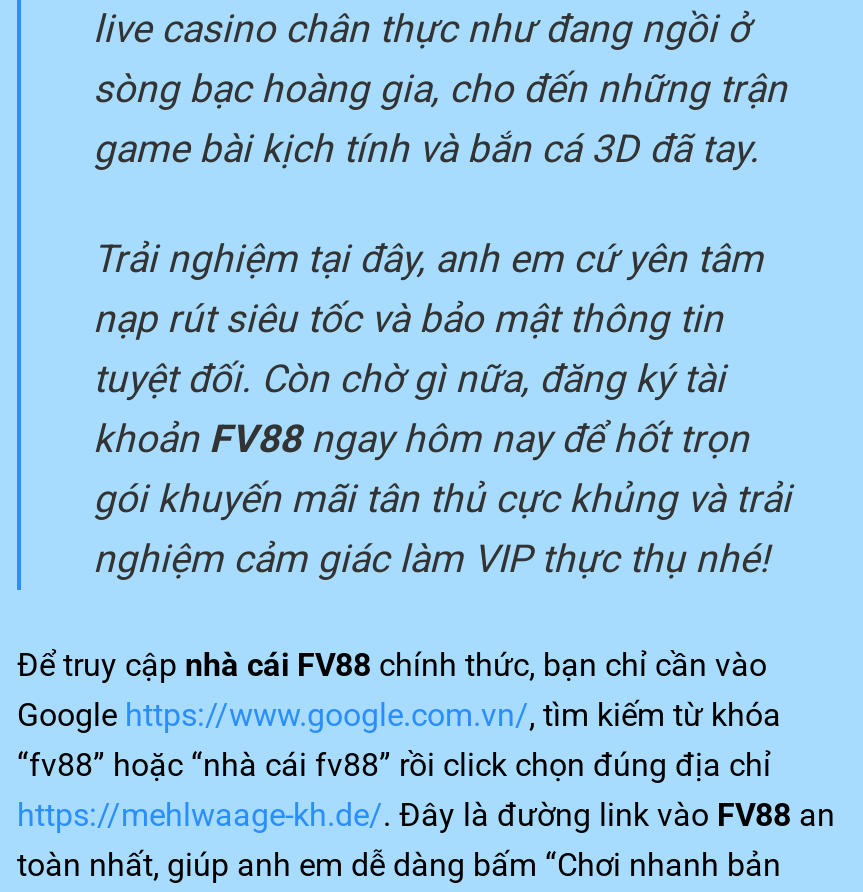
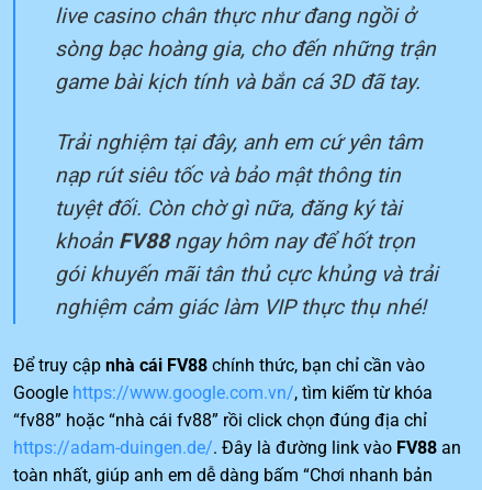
[17,797,835,835] https://mehlwaage-kh.de/. Đây là đường link vào FV88 an -> [13,438,461,459] https://adam-duingen.de/. Đây là đường link vào FV88 an

